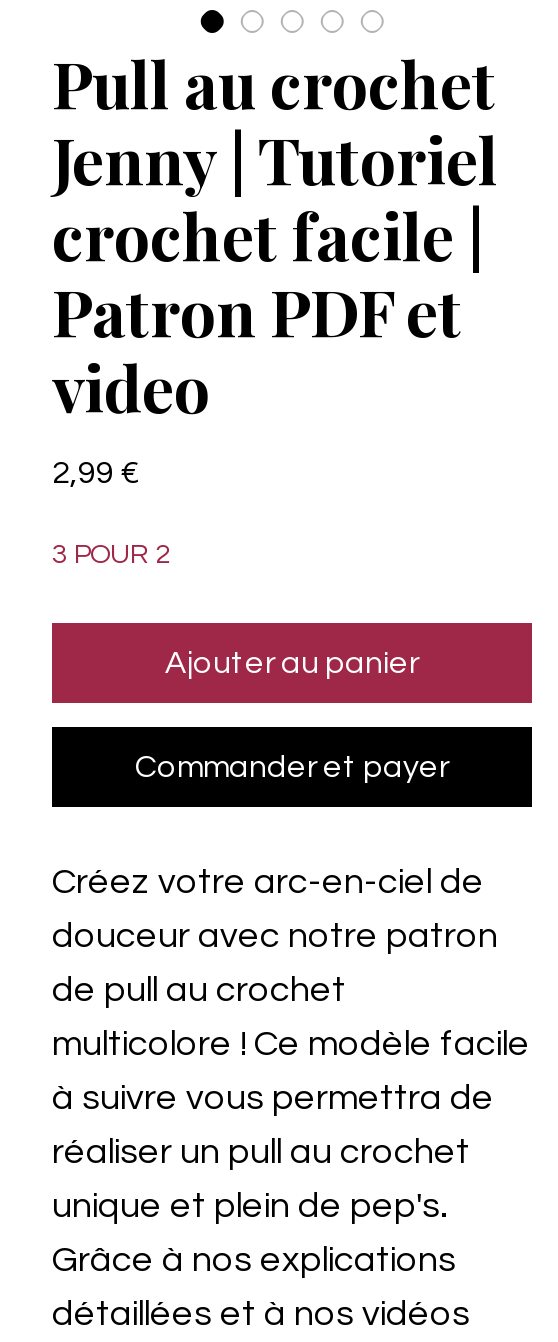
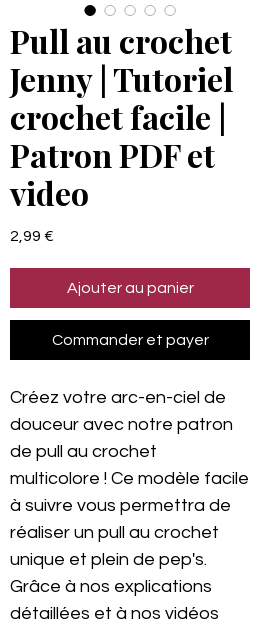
[52,541,172,569] 3 POUR 2 -> none

